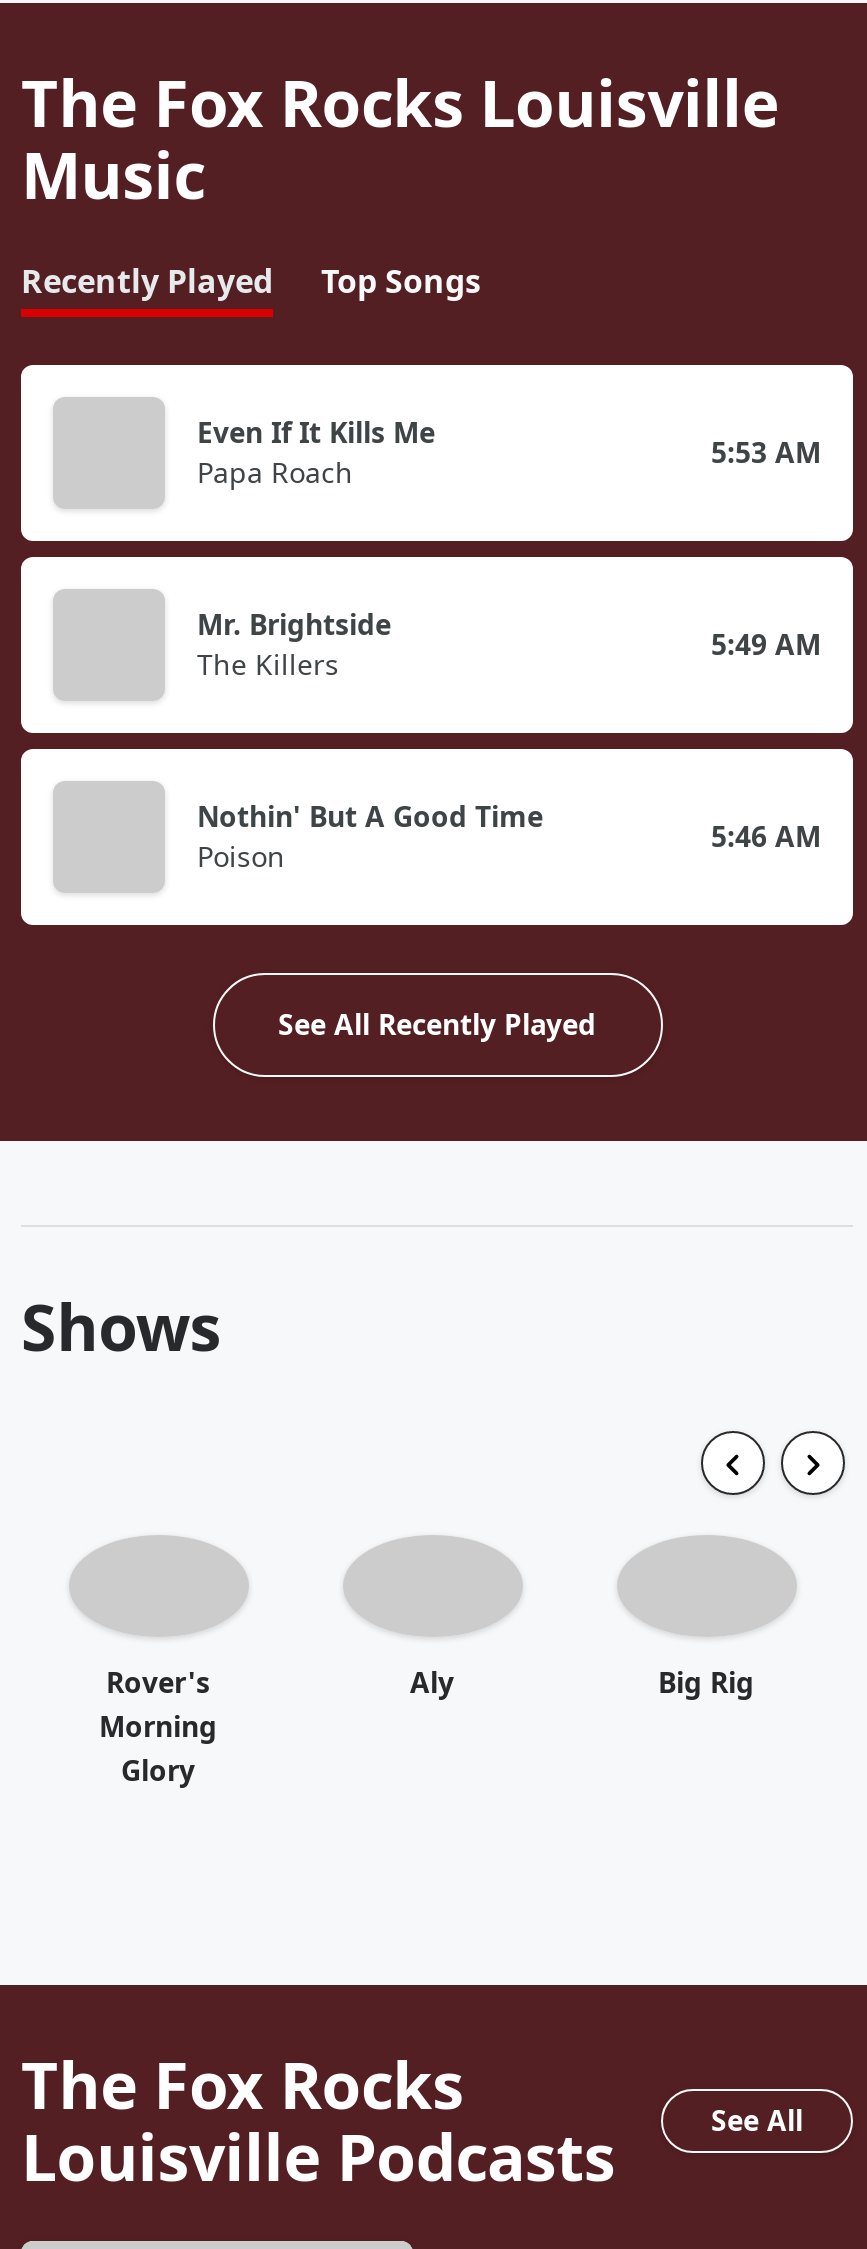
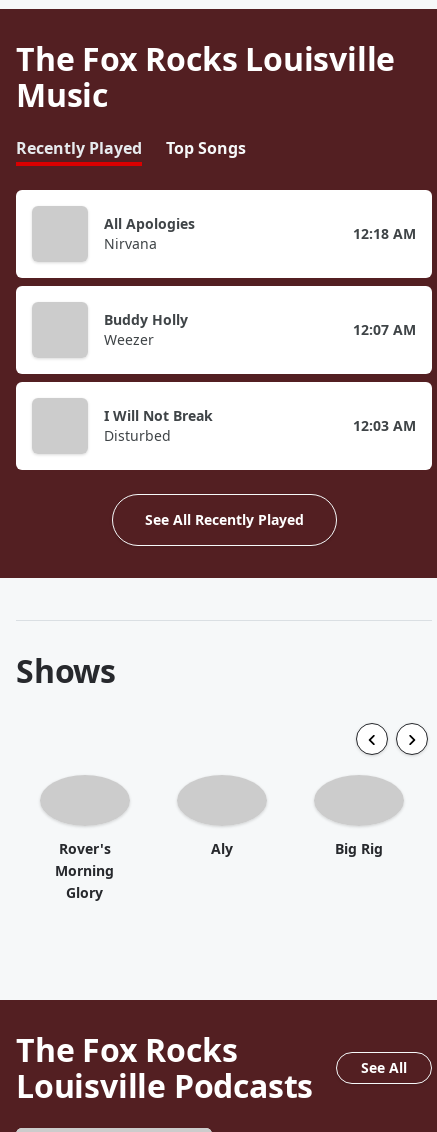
[197,413,435,491] Even If It Kills Me | Papa Roach -> [104,214,195,253] All Apologies | Nirvana
[711,433,821,471] 5:53 AM -> [353,224,416,243] 12:18 AM
[197,605,391,683] Mr. Brightside | The Killers -> [104,310,188,349] Buddy Holly | Weezer
[711,625,821,663] 5:49 AM -> [353,320,416,339] 12:07 AM
[197,797,543,875] Nothin' But A Good Time | Poison -> [104,406,213,445] I Will Not Break | Disturbed
[711,817,821,855] 5:46 AM -> [353,416,416,435] 12:03 AM

